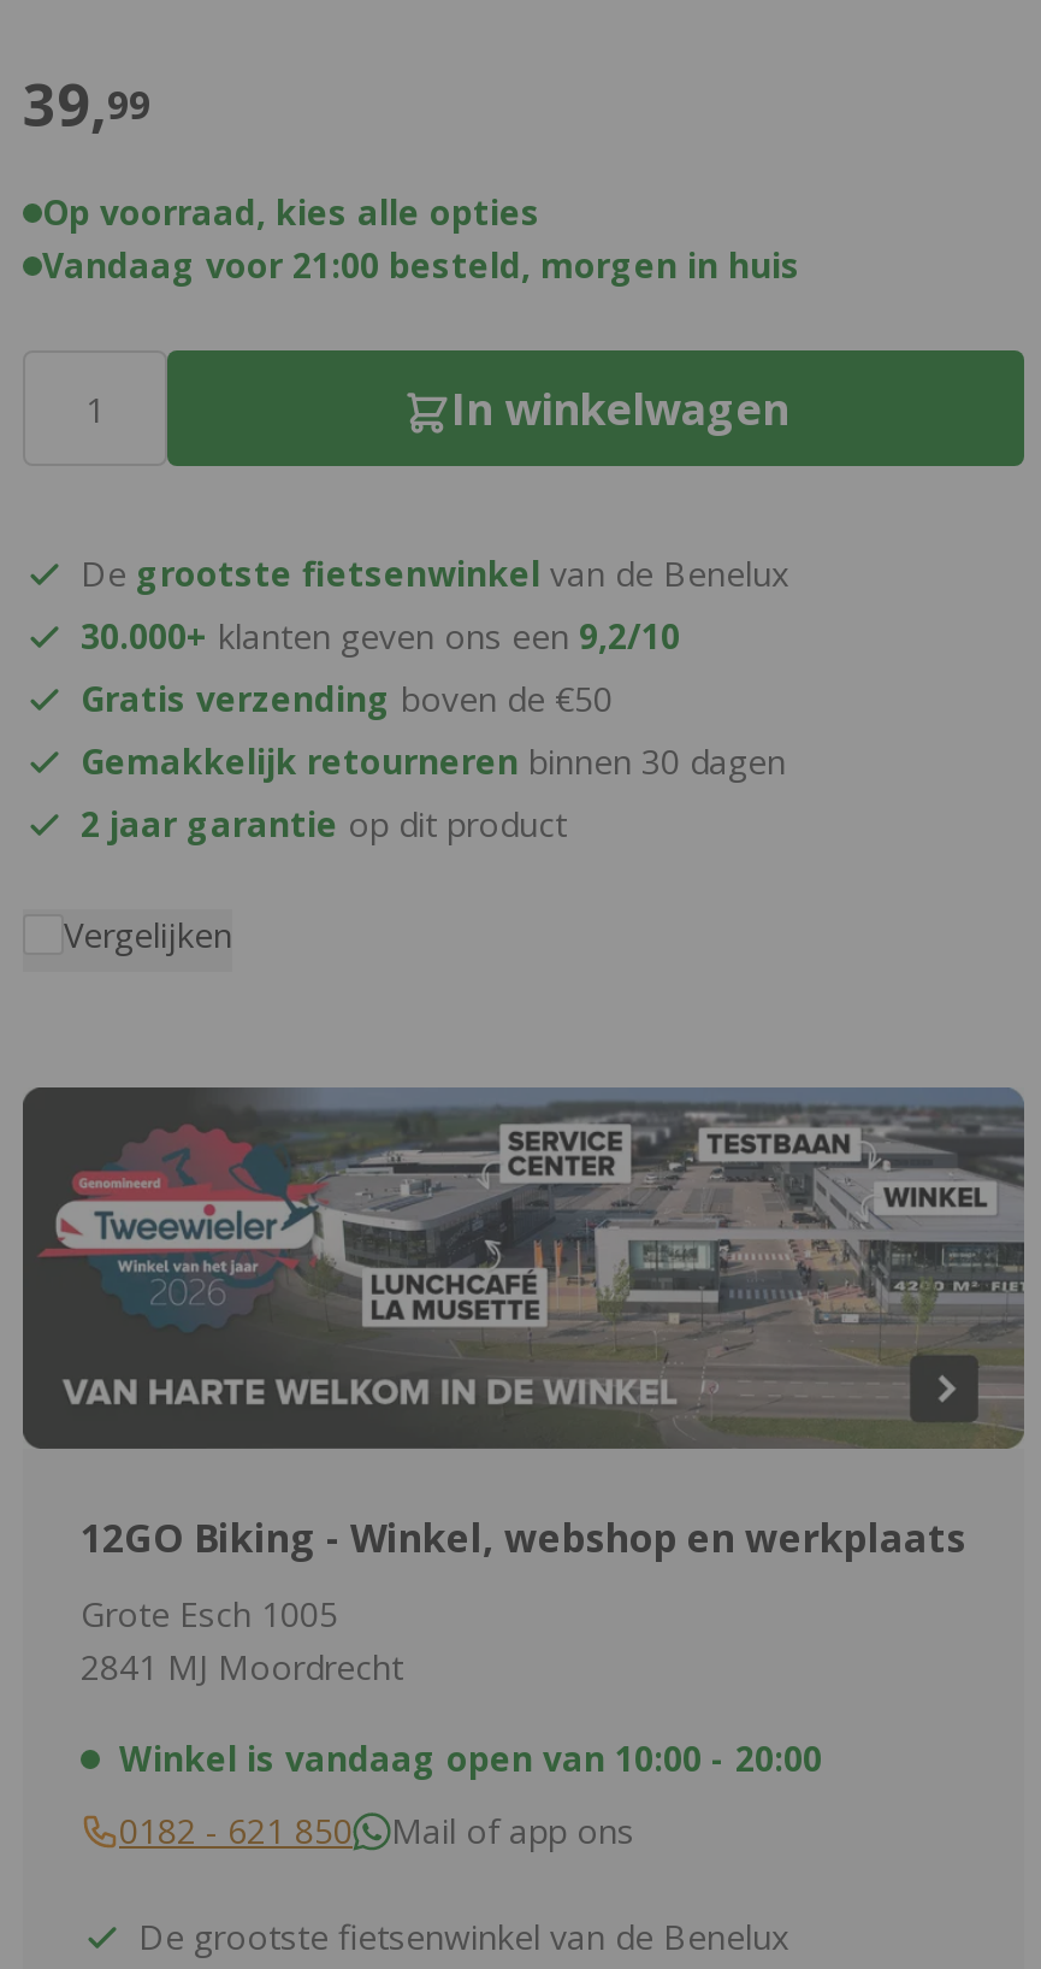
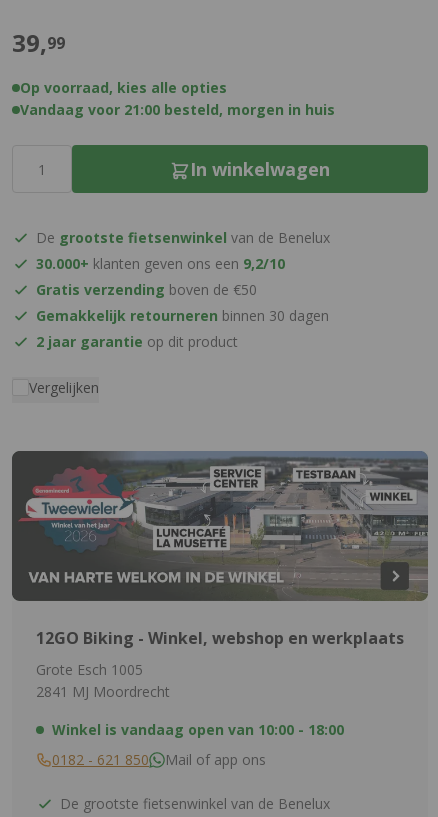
[119,1736,822,1782] Winkel is vandaag open van 10:00 - 20:00 -> [52,720,344,739] Winkel is vandaag open van 10:00 - 18:00

